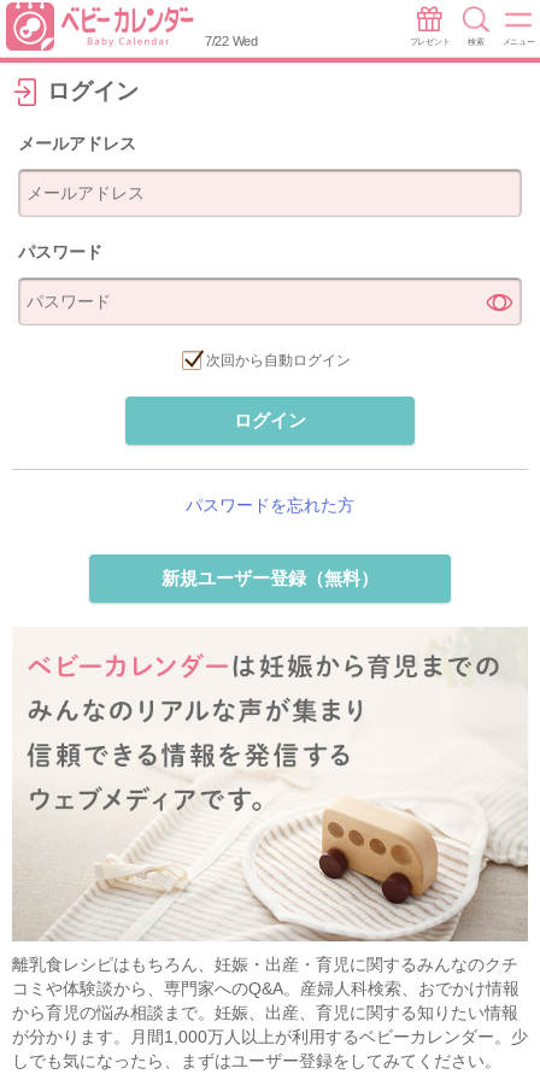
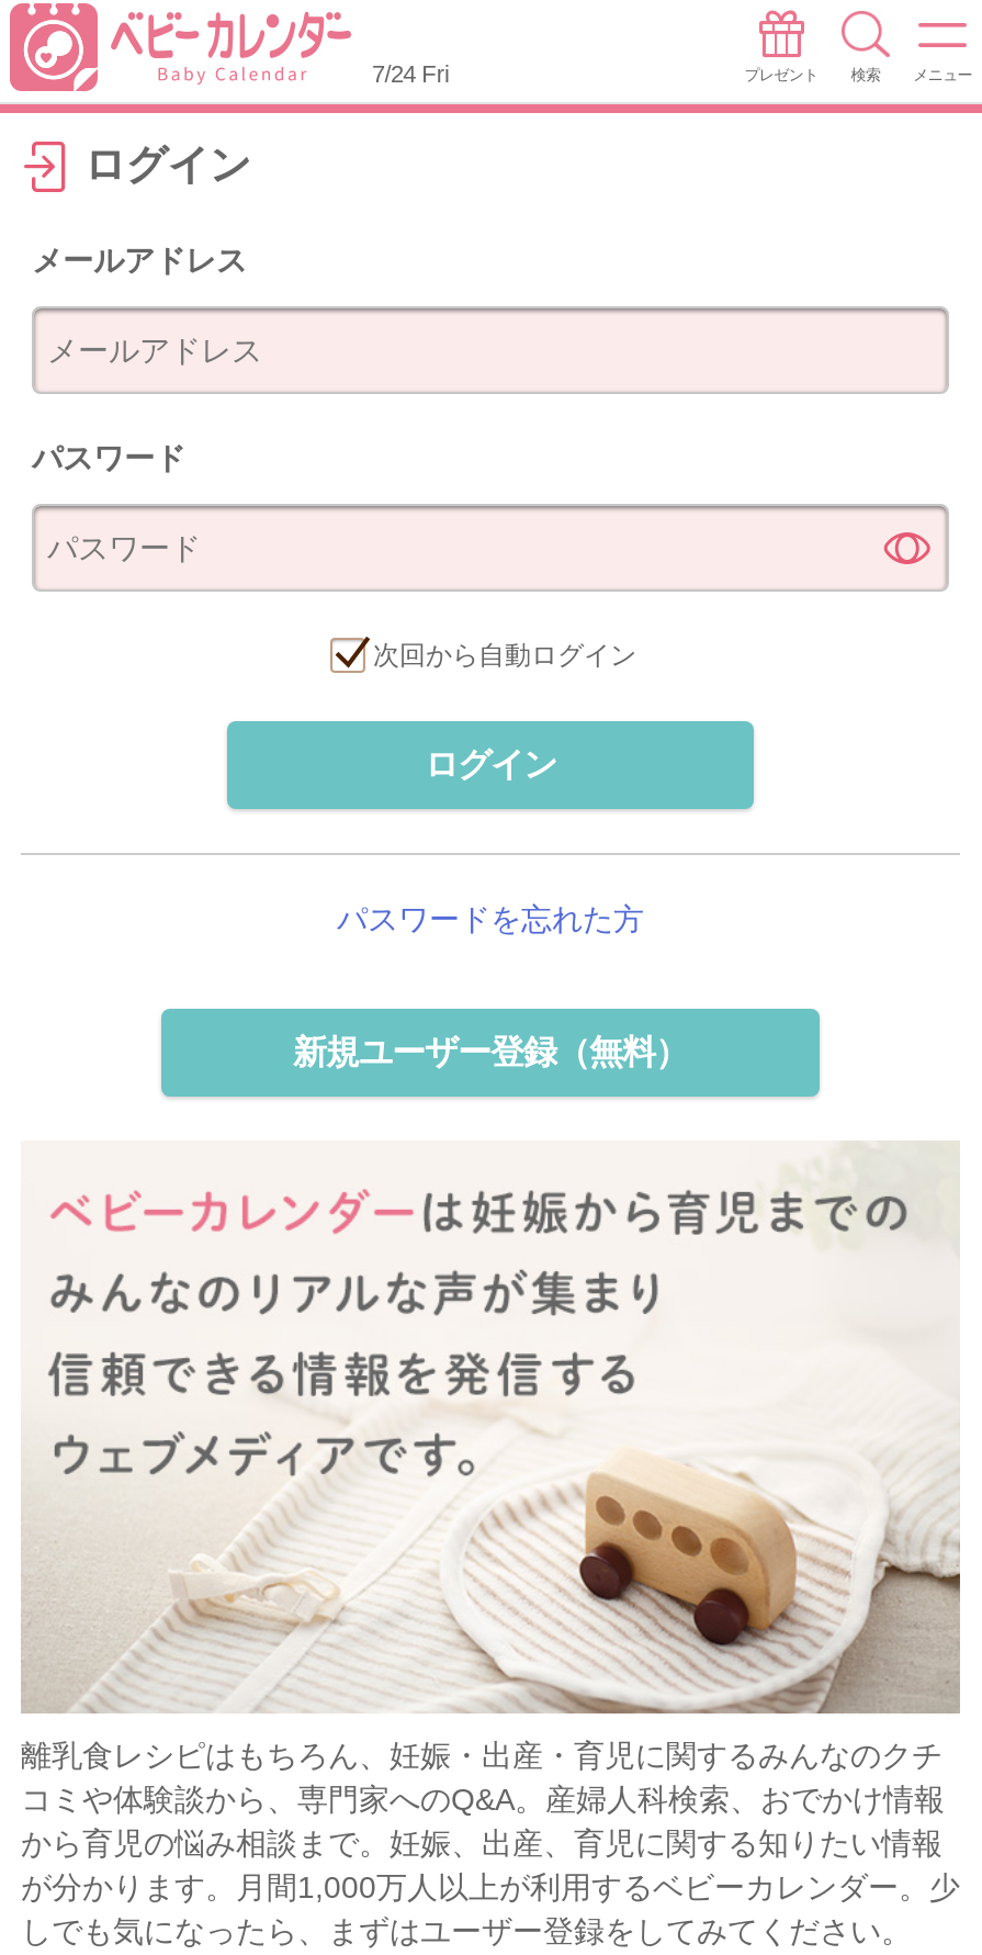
[205,34,258,48] 7/22 Wed -> [372,60,448,87] 7/24 Fri

